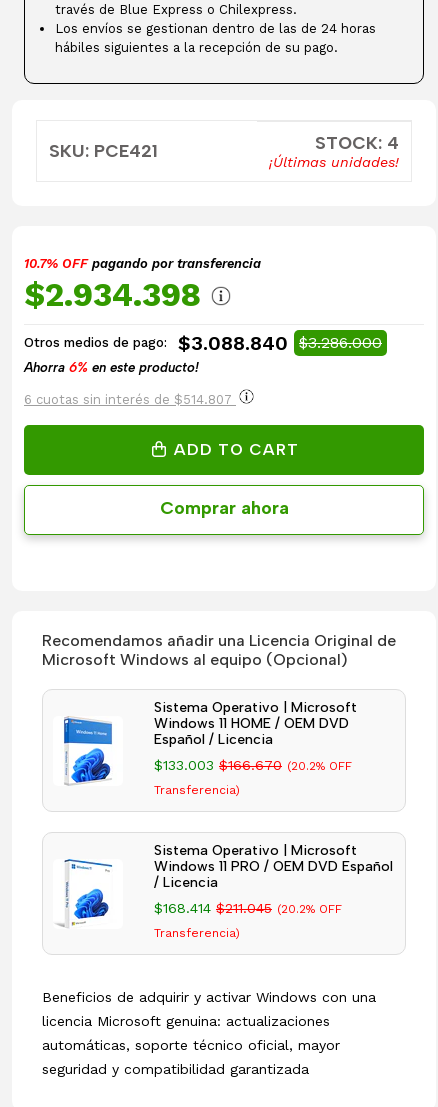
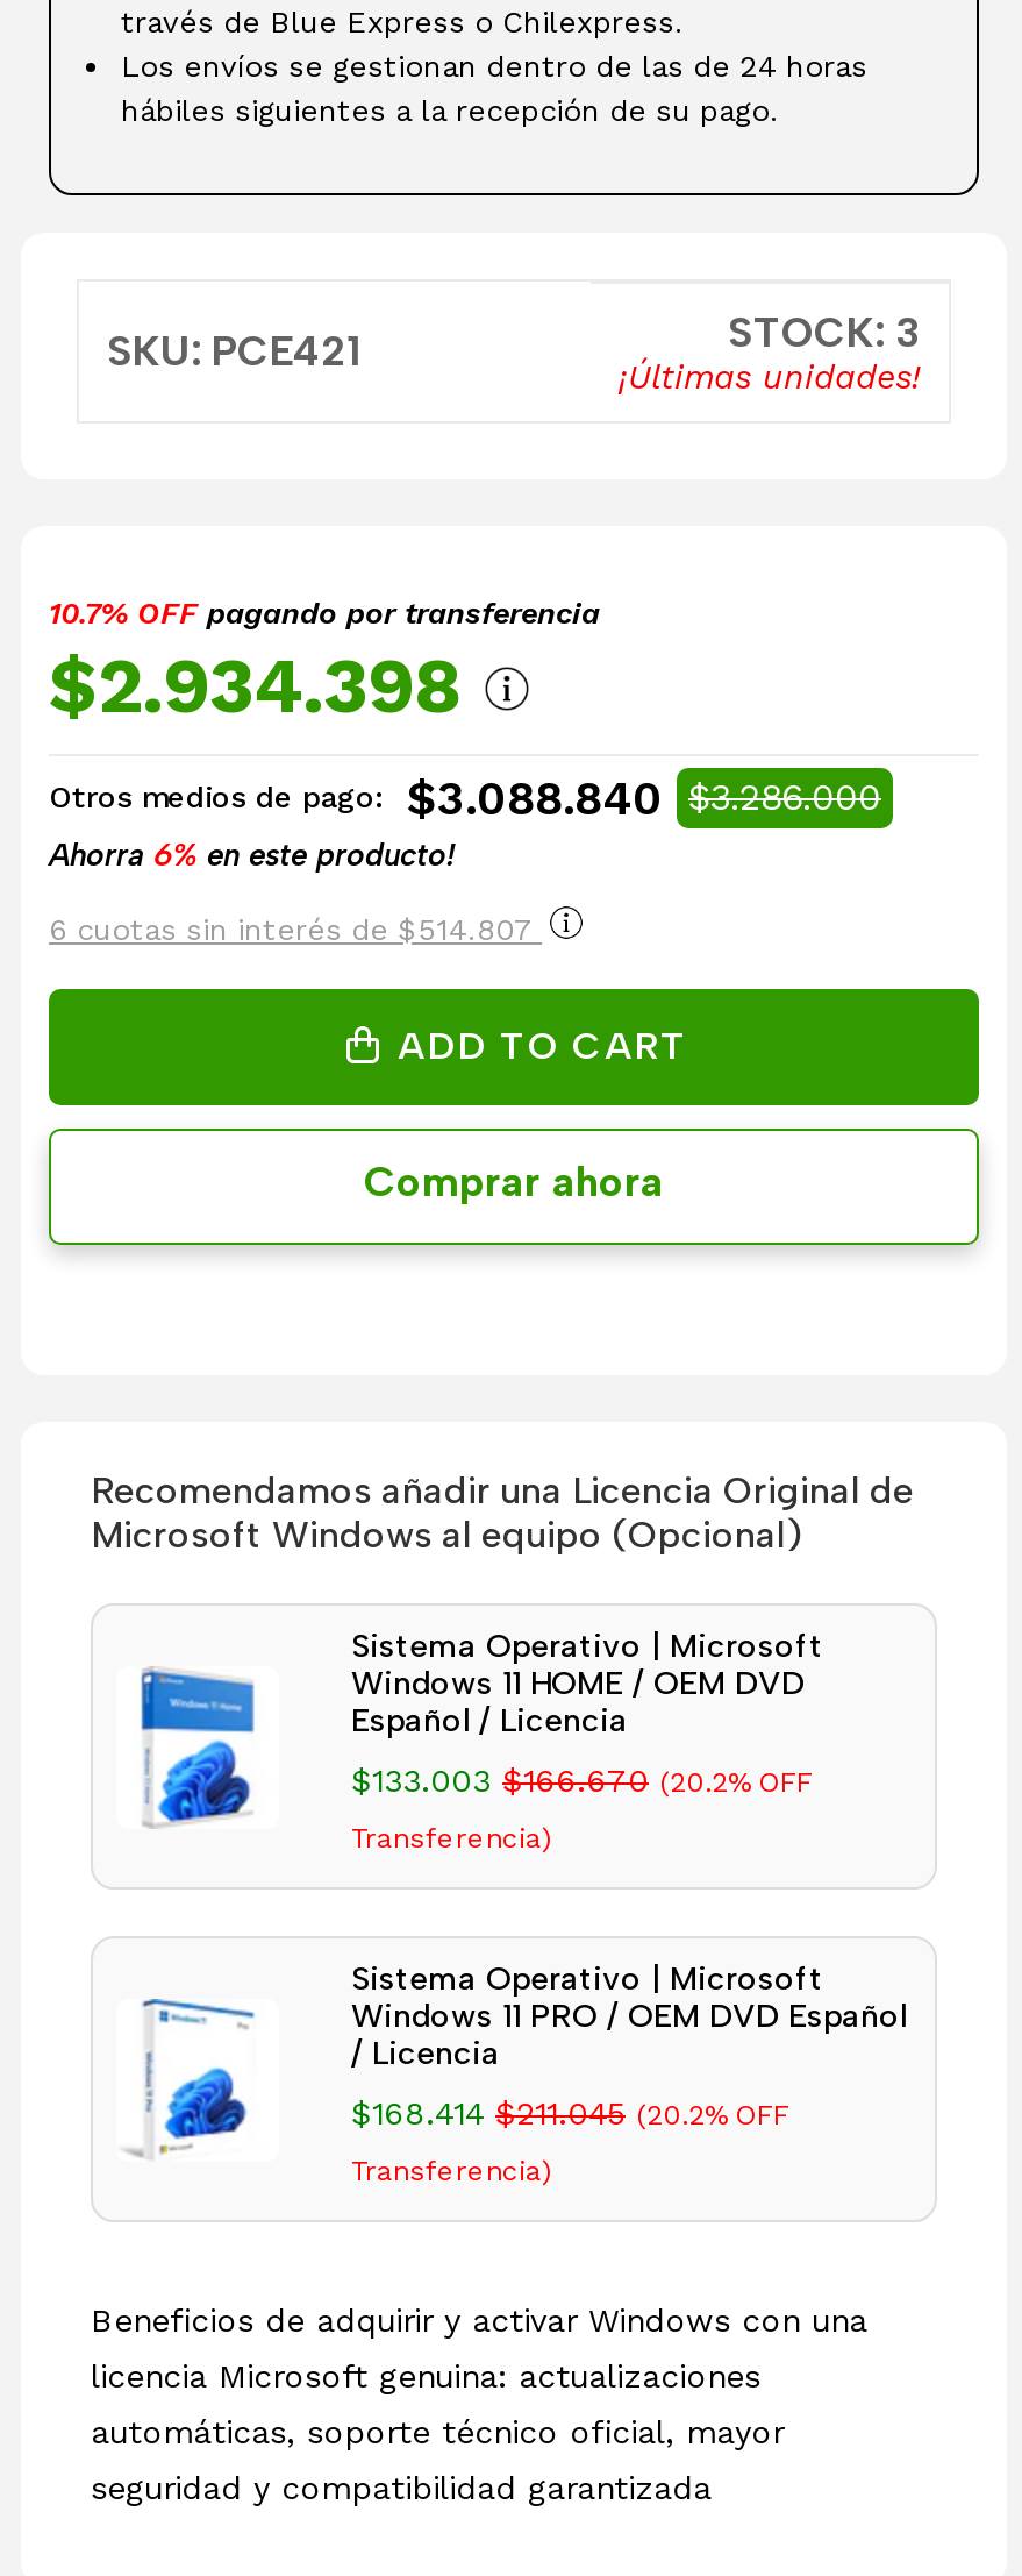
[315,132,399,153] STOCK: 4 -> [728,306,921,355] STOCK: 3

